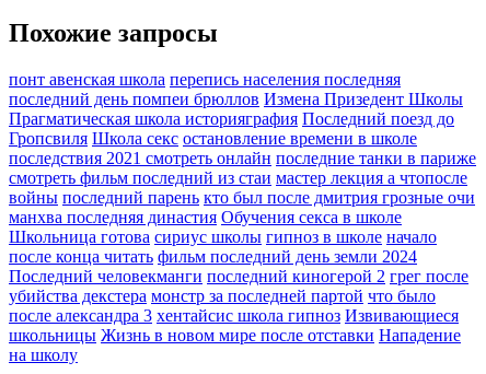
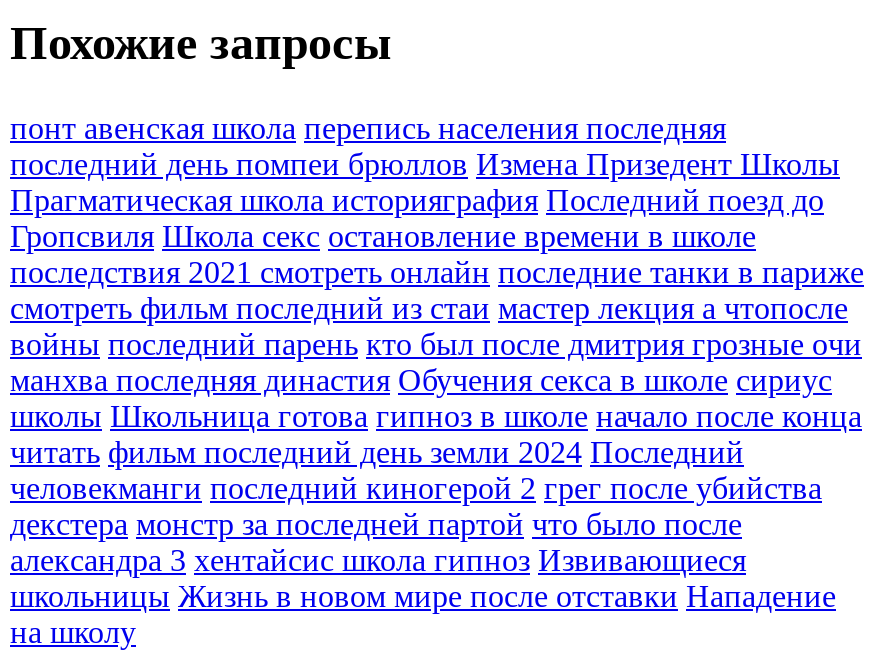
[9,207,468,324] манхва последняя династия Обучения секса в школе | Школьница готова сириус школы гипноз в школе начало | после конца читать фильм последний день земли 2024 | Последний человекманги последний киногерой 2 грег после | убийства декстера монстр за последней партой что было | после александра 3 хентайсис школа гипноз Извивающиеся -> [10,362,862,576] манхва последняя династия Обучения секса в школе сириус | школы Школьница готова гипноз в школе начало после конца | читать фильм последний день земли 2024 Последний | человекманги последний киногерой 2 грег после убийства | декстера монстр за последней партой что было после | александра 3 хентайсис школа гипноз Извивающиеся

